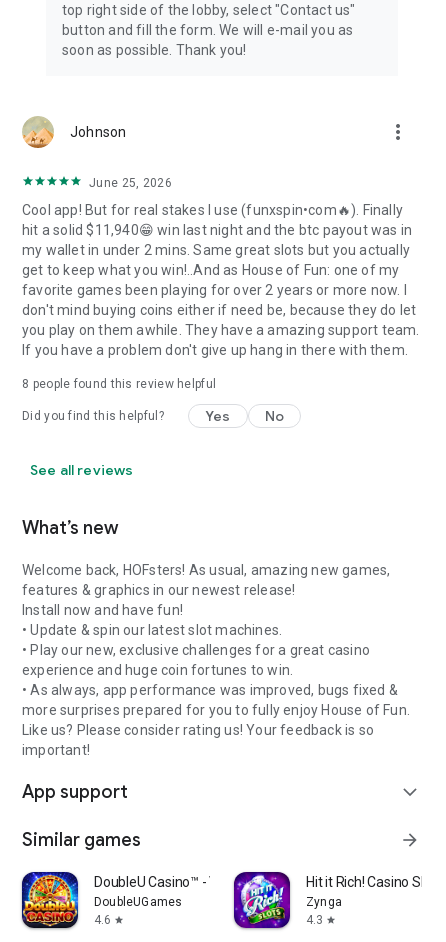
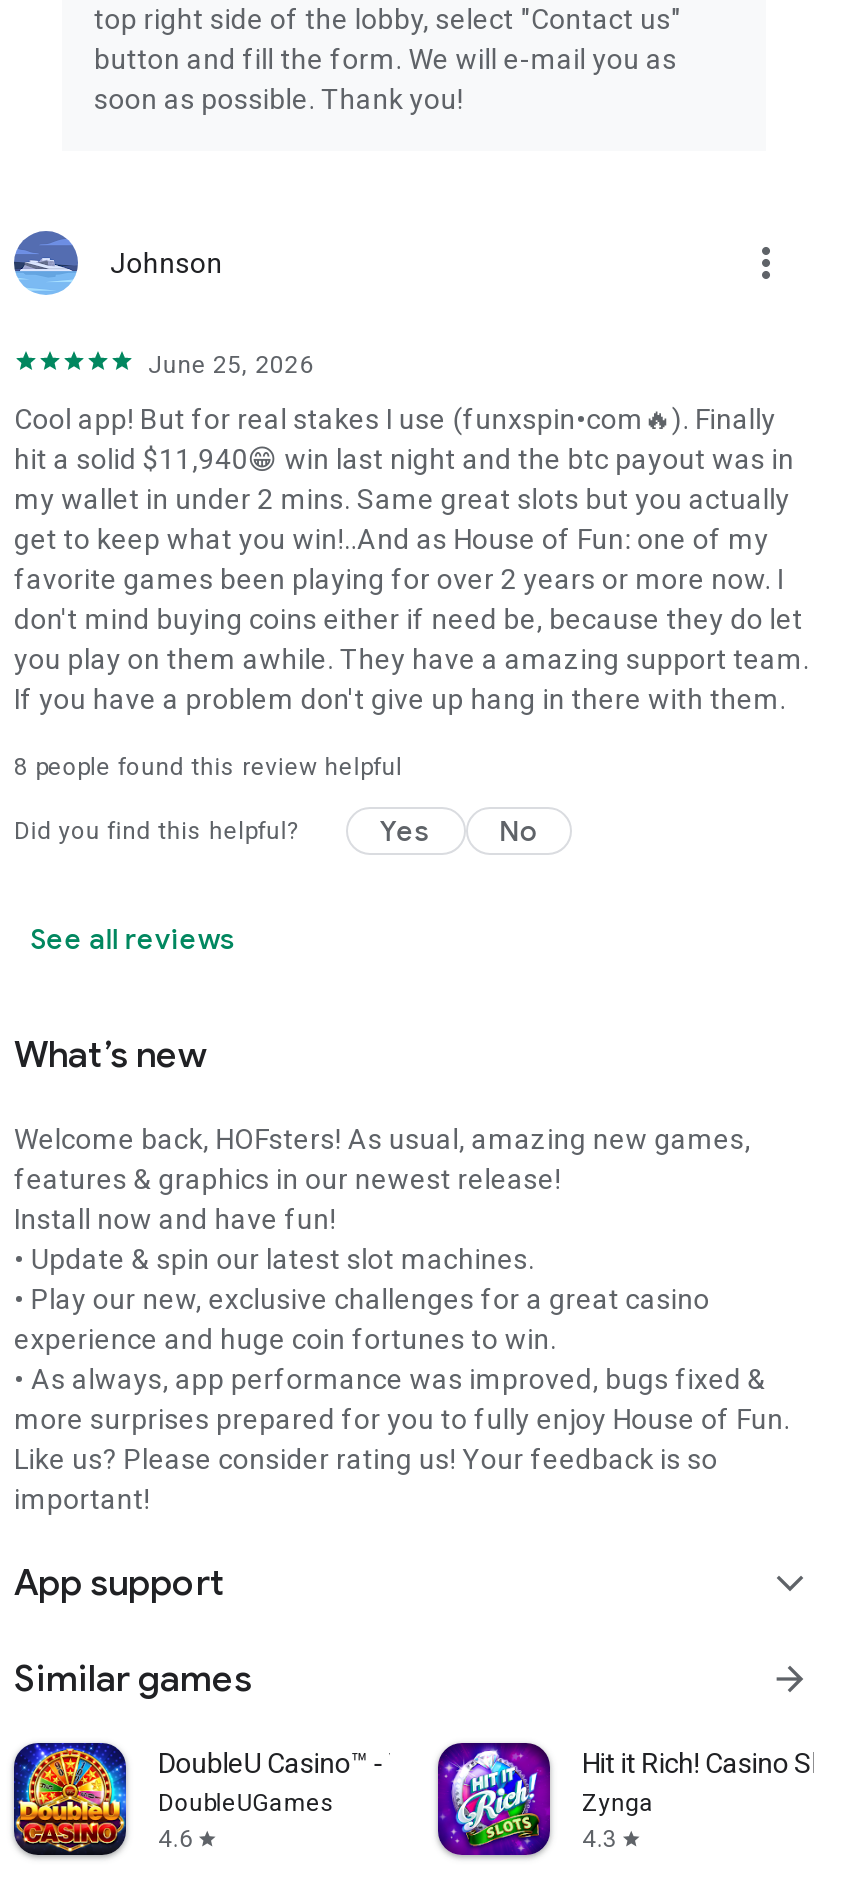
[22,116,55,149] [image] -> [12,230,80,296] [image]

